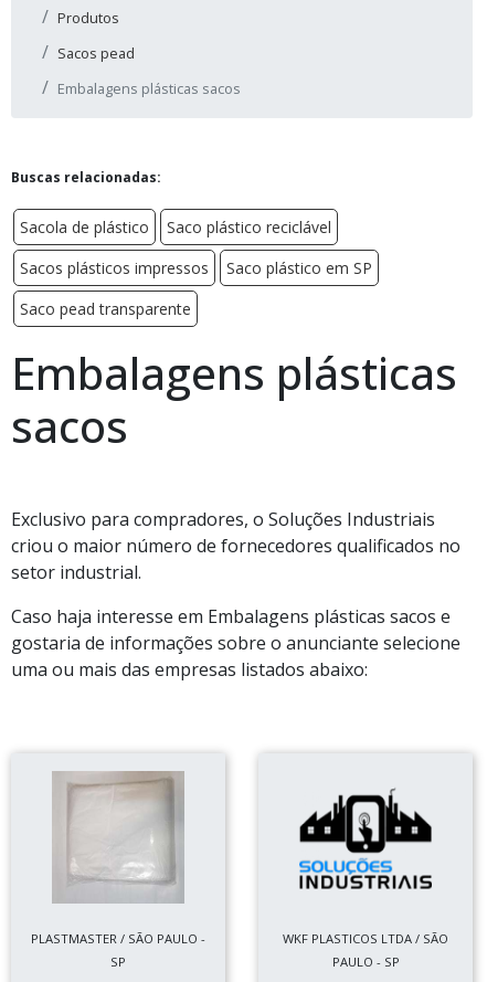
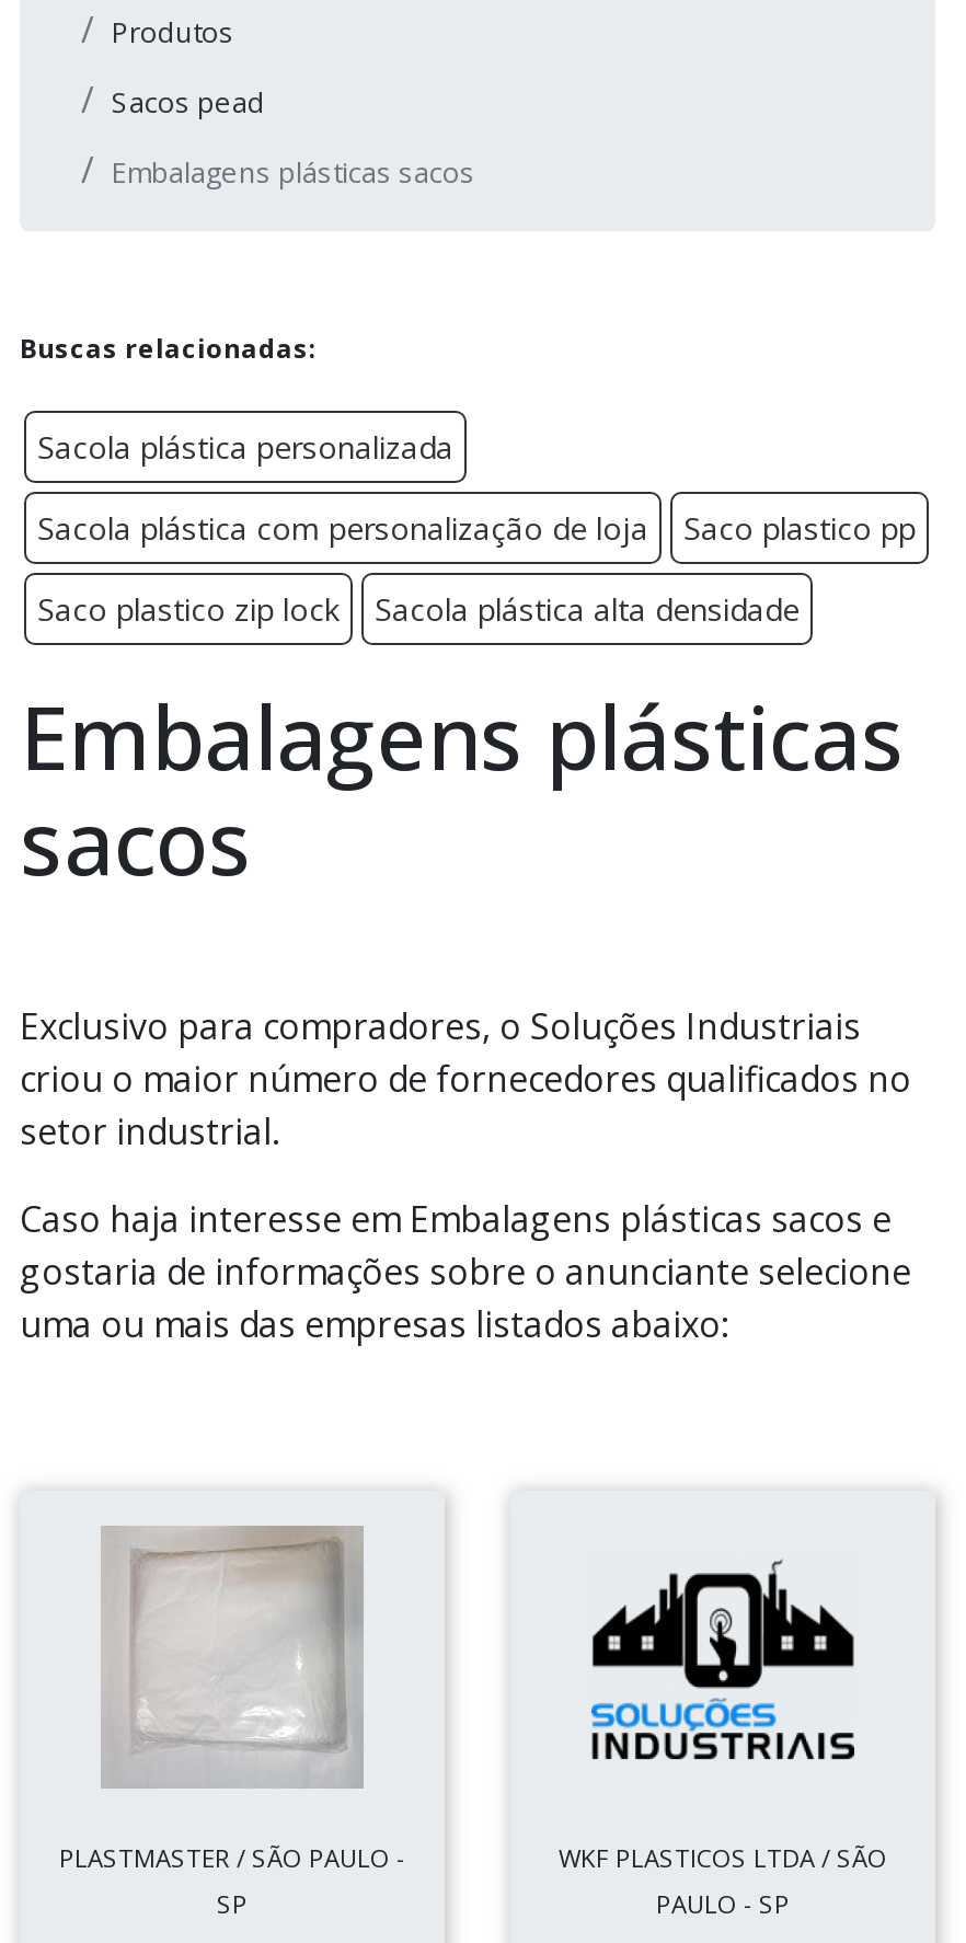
[20,216,331,237] Sacola de plástico | Saco plástico reciclável -> [37,425,453,467] Sacola plástica personalizada
[20,257,372,278] Sacos plásticos impressos | Saco plástico em SP -> [37,506,916,548] Sacola plástica com personalização de loja | Saco plastico pp
[20,298,191,319] Saco pead transparente -> [37,588,800,629] Saco plastico zip lock | Sacola plástica alta densidade

